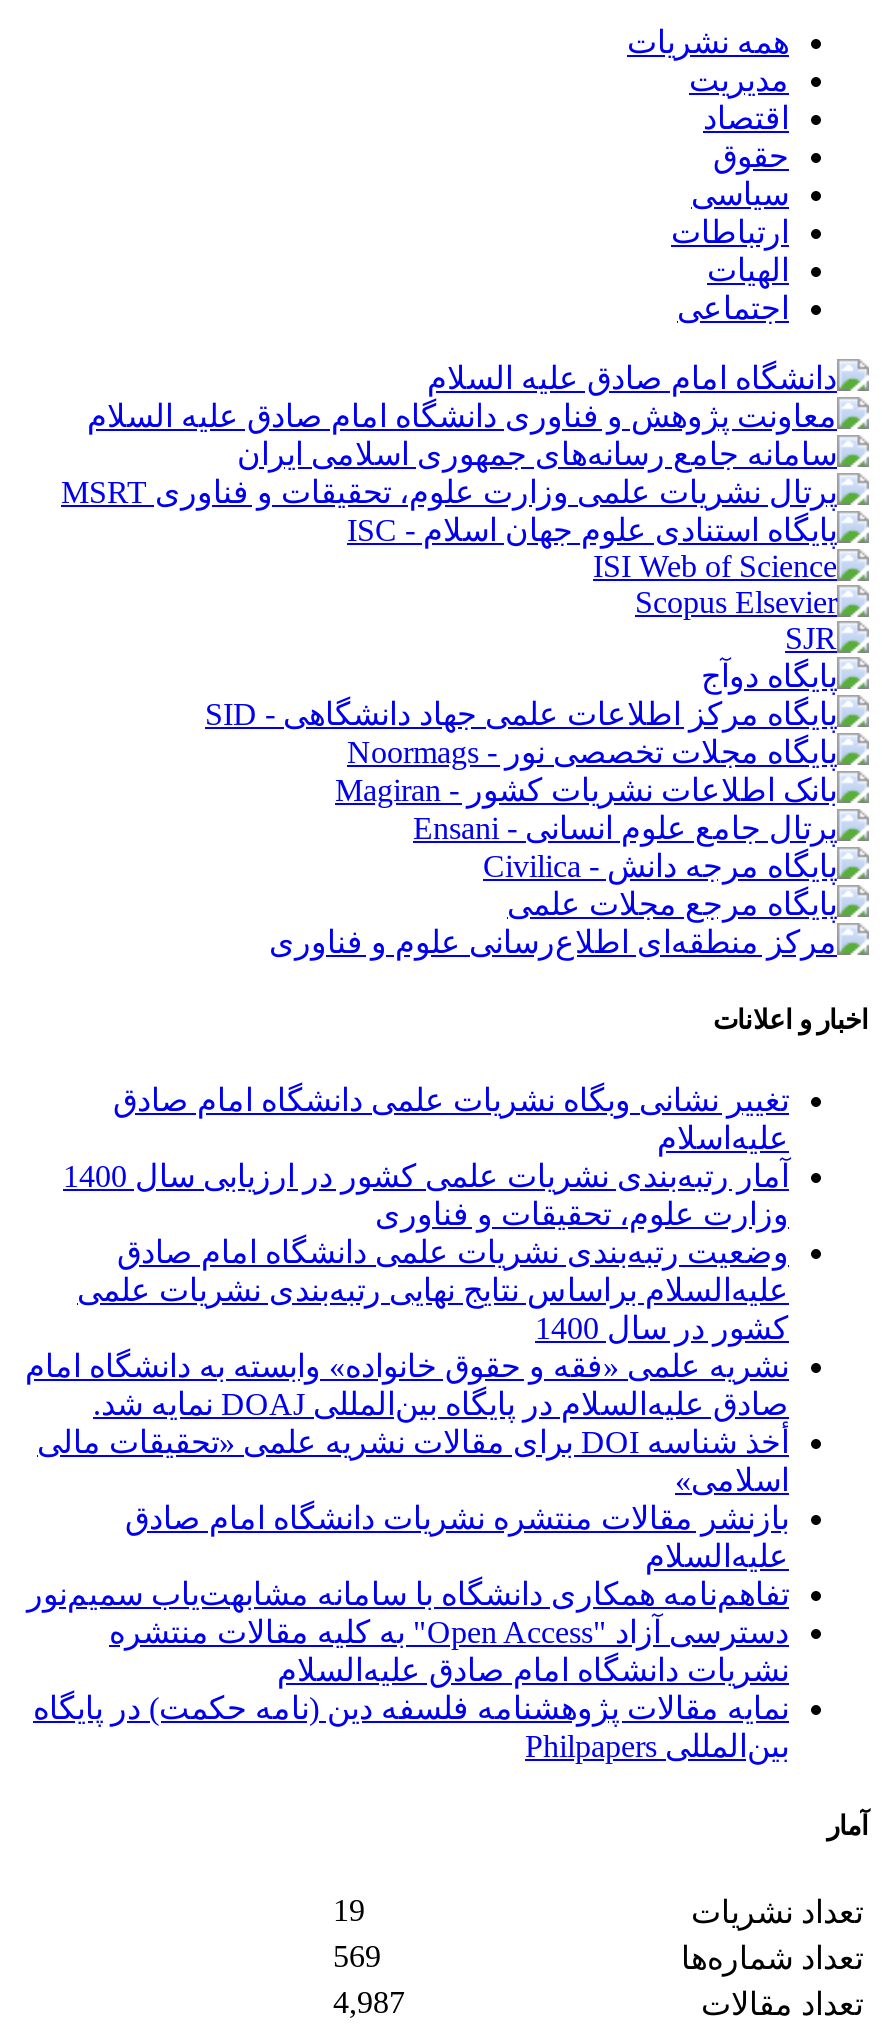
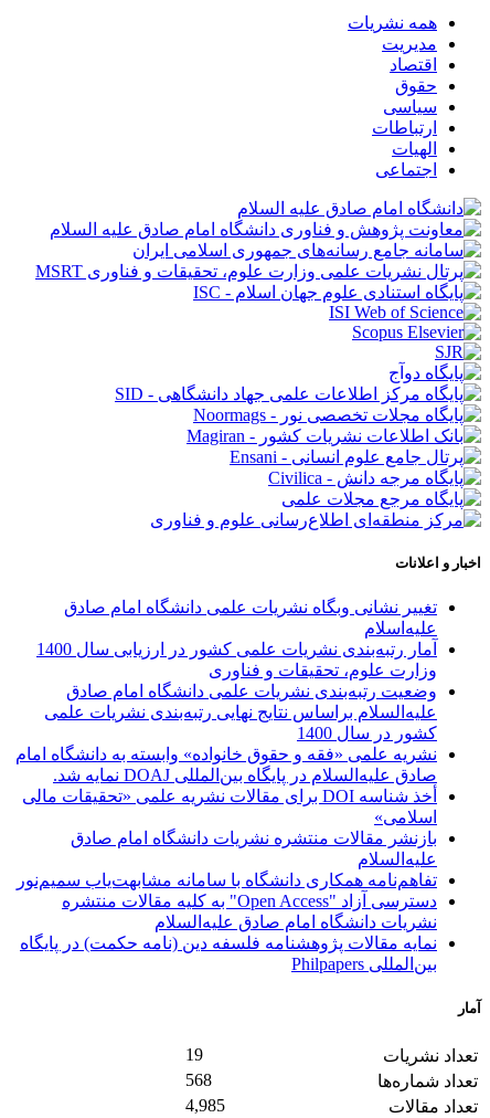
[333,1938,381,1972] 569 -> [185,1070,212,1089] 568
[333,1984,405,2018] 4,987 -> [185,1096,225,1114] 4,985

